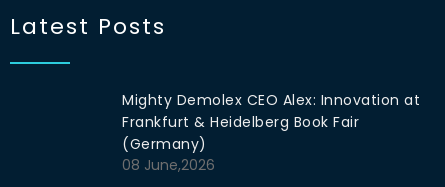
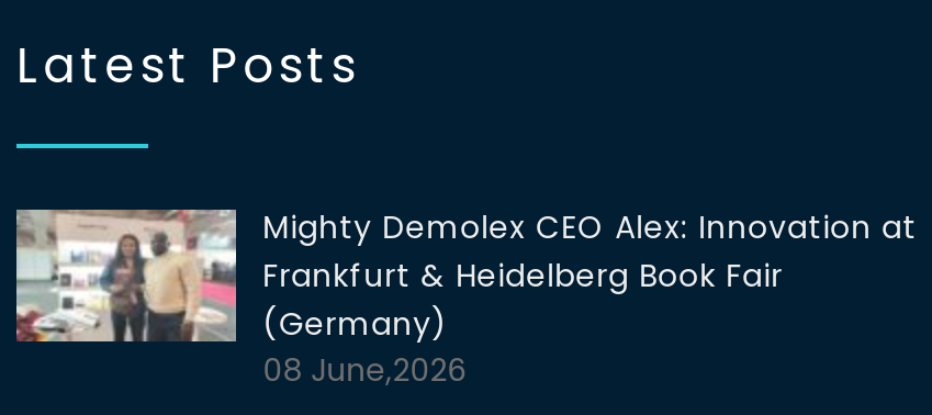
none -> [14,206,238,345] [image]

